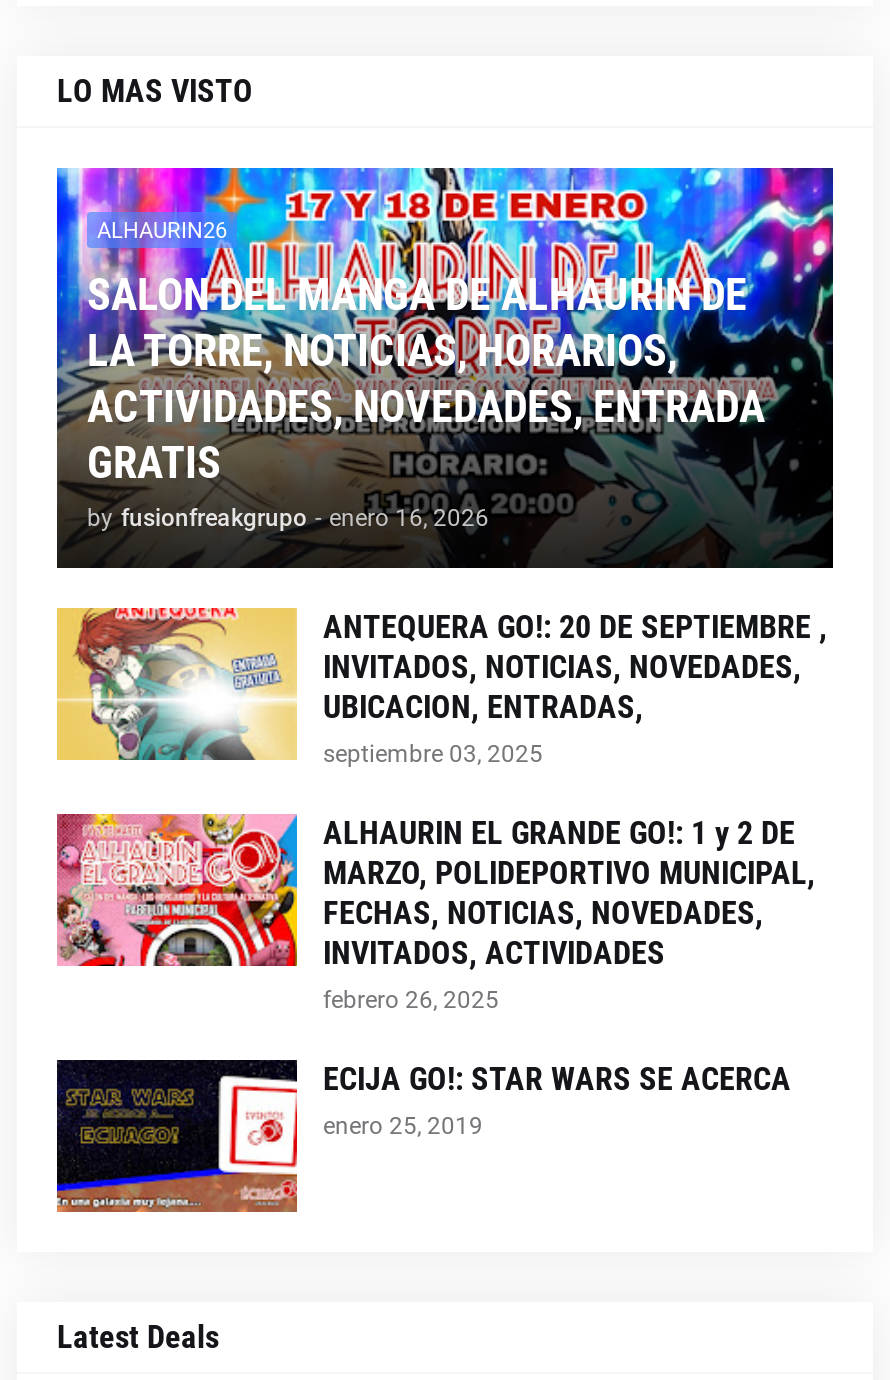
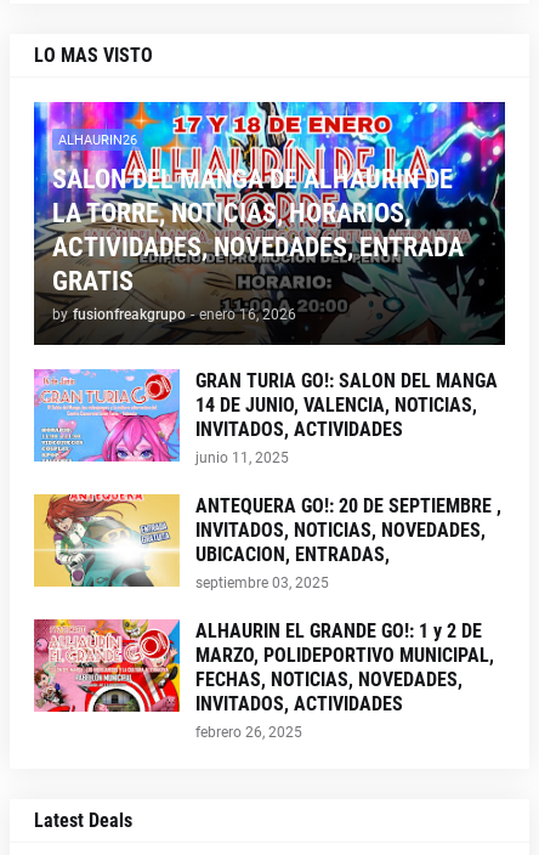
none -> [33,368,498,467] [image] | GRAN TURIA GO!: SALON DEL MANGA | 14 DE JUNIO, VALENCIA, NOTICIAS, | INVITADOS, ACTIVIDADES | junio 11, 2025
moved [65,604,827,1014] -> [39,492,501,741]: [image] | ANTEQUERA GO!: 20 DE SEPTIEMBRE , | INVITADOS, NOTICIAS, NOVEDADES, | ... | INVITADOS, ACTIVIDADES | febrero 26, 2025
[55,1058,791,1214] [image] | ECIJA GO!: STAR WARS SE ACERCA | enero 25, 2019 -> none

